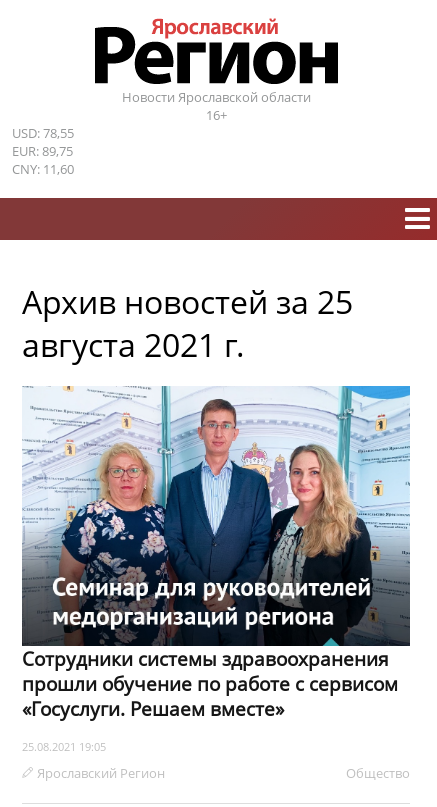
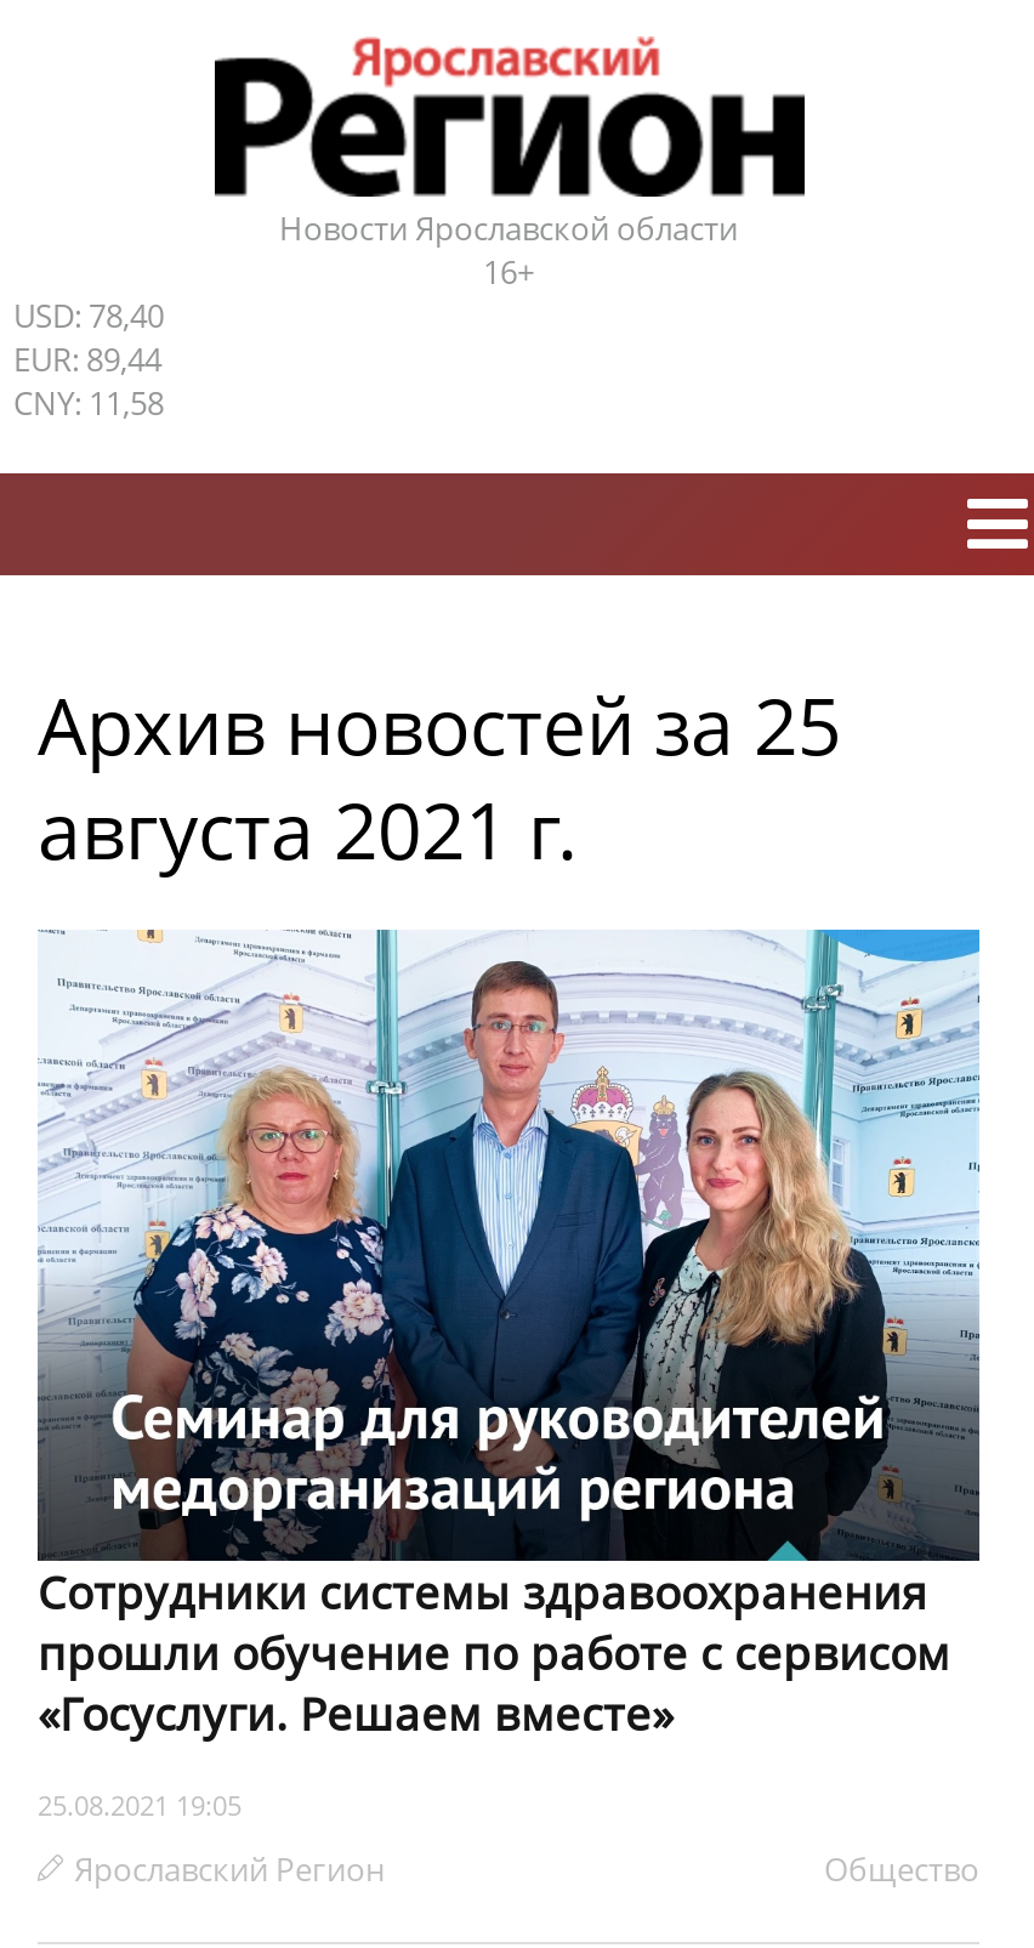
[12,124,74,142] USD: 78,55 -> [13,294,164,337] USD: 78,40
[12,142,73,160] EUR: 89,75 -> [13,337,161,381] EUR: 89,44
[12,160,74,178] CNY: 11,60 -> [13,381,164,425] CNY: 11,58

